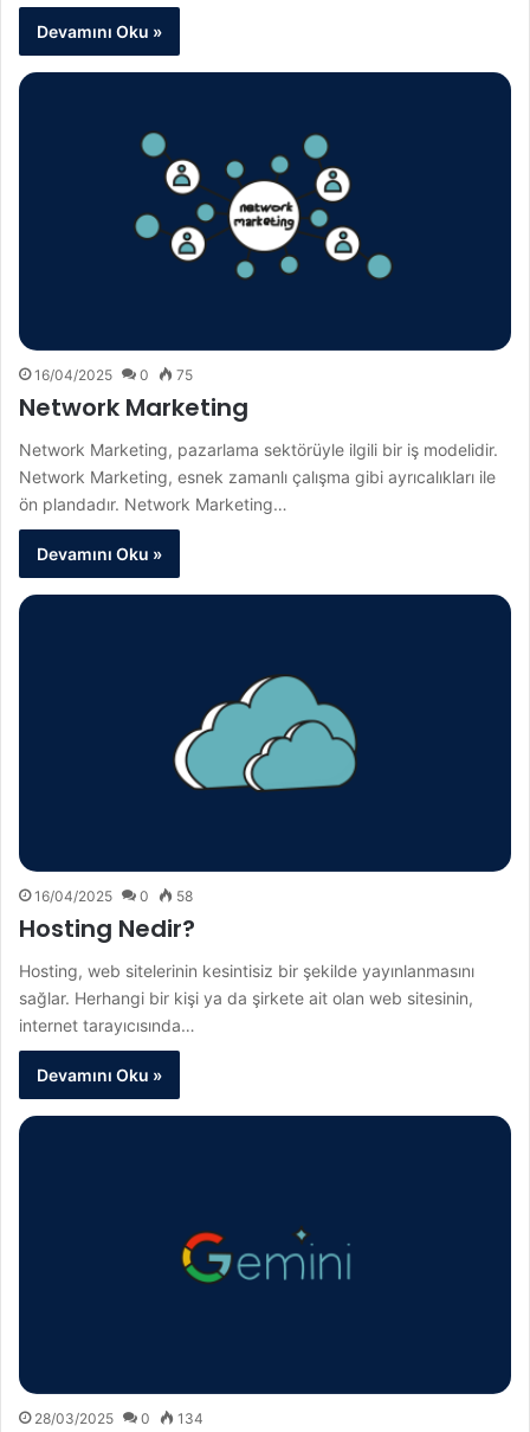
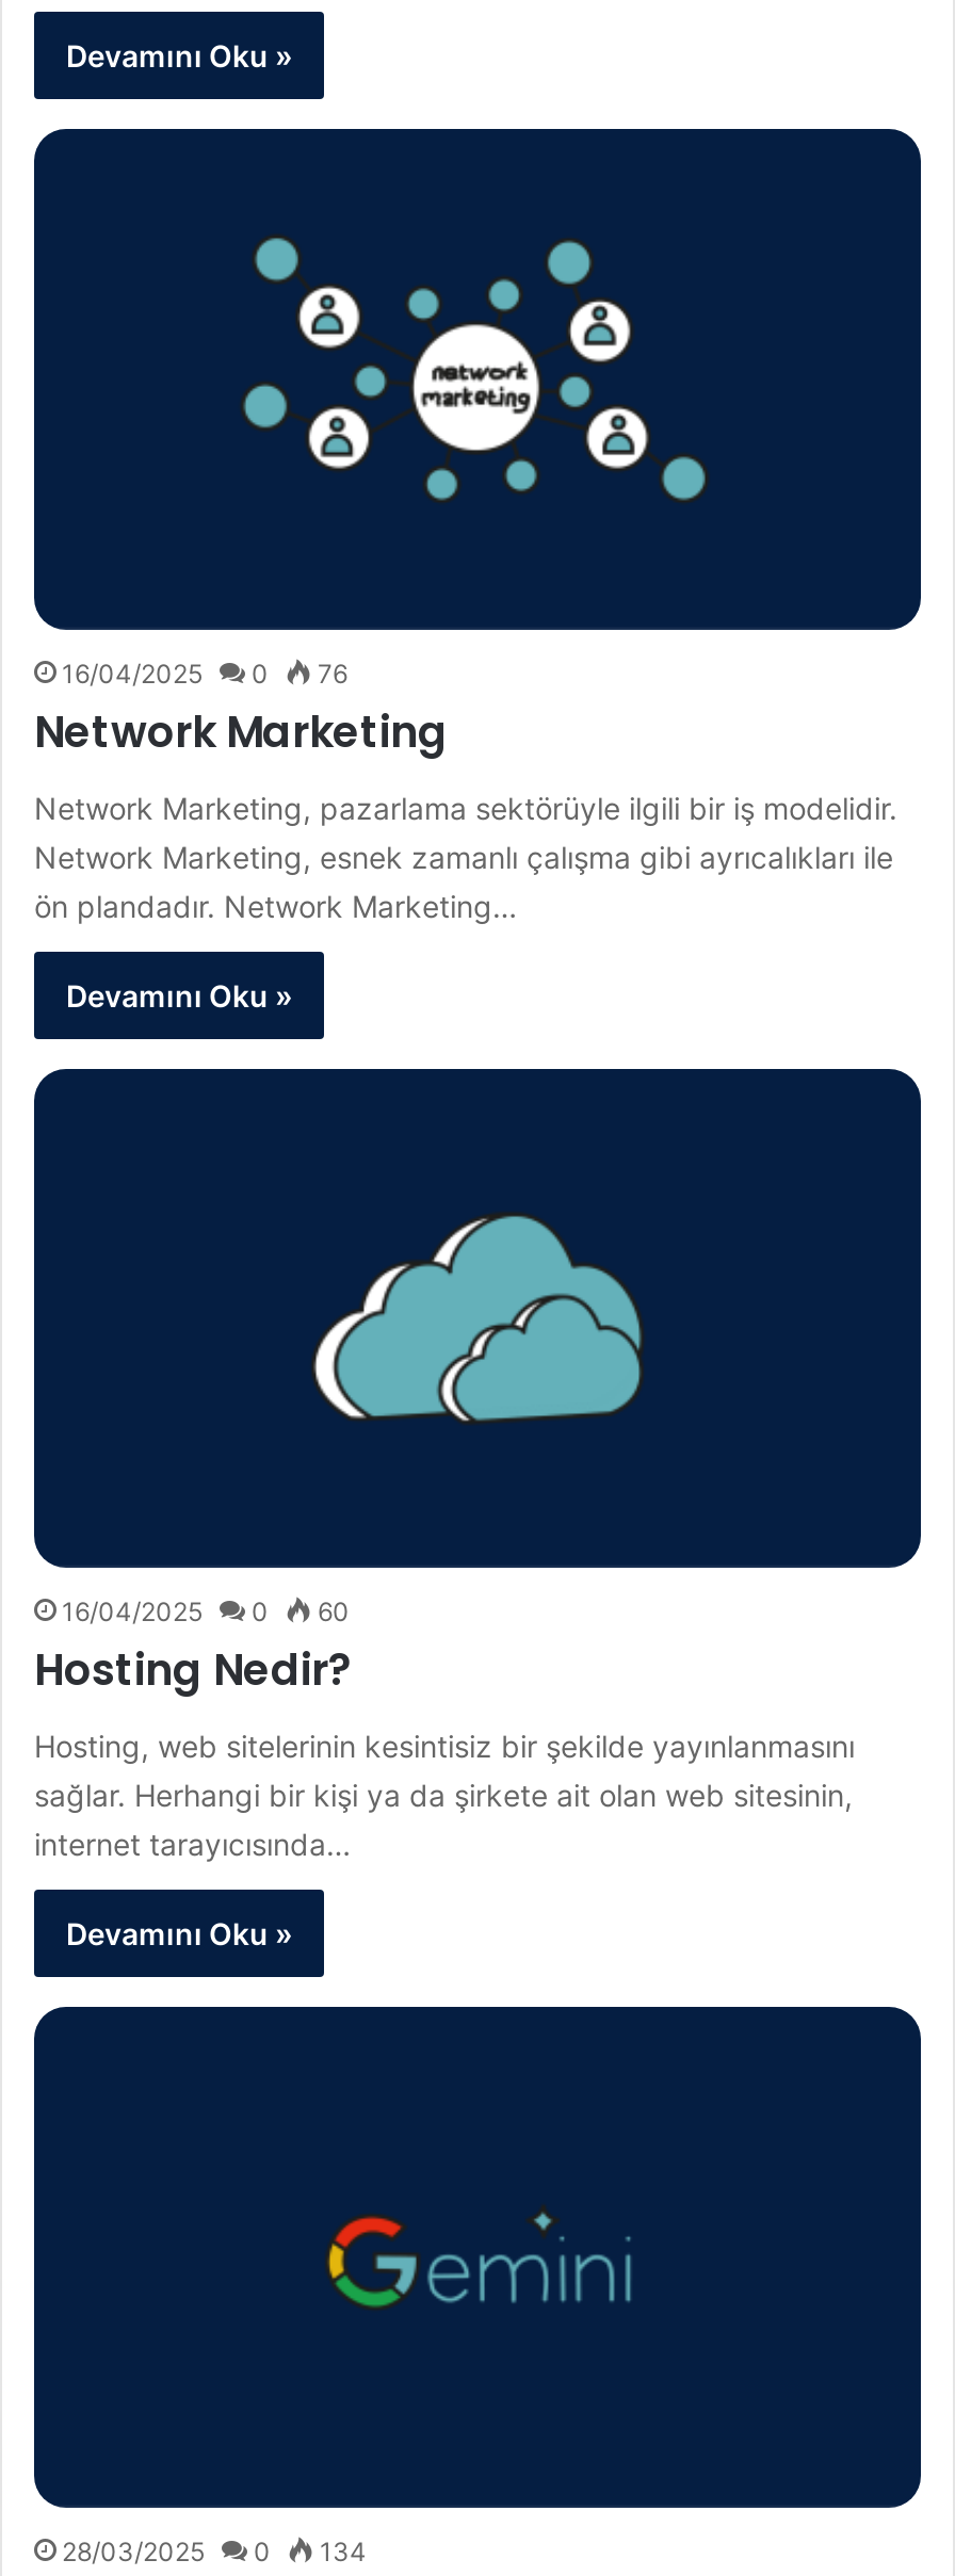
[34,366,193,383] 16/04/2025 0 75 -> [62,657,347,689] 16/04/2025 0 76
[34,887,193,905] 16/04/2025 0 58 -> [62,1596,350,1628] 16/04/2025 0 60

